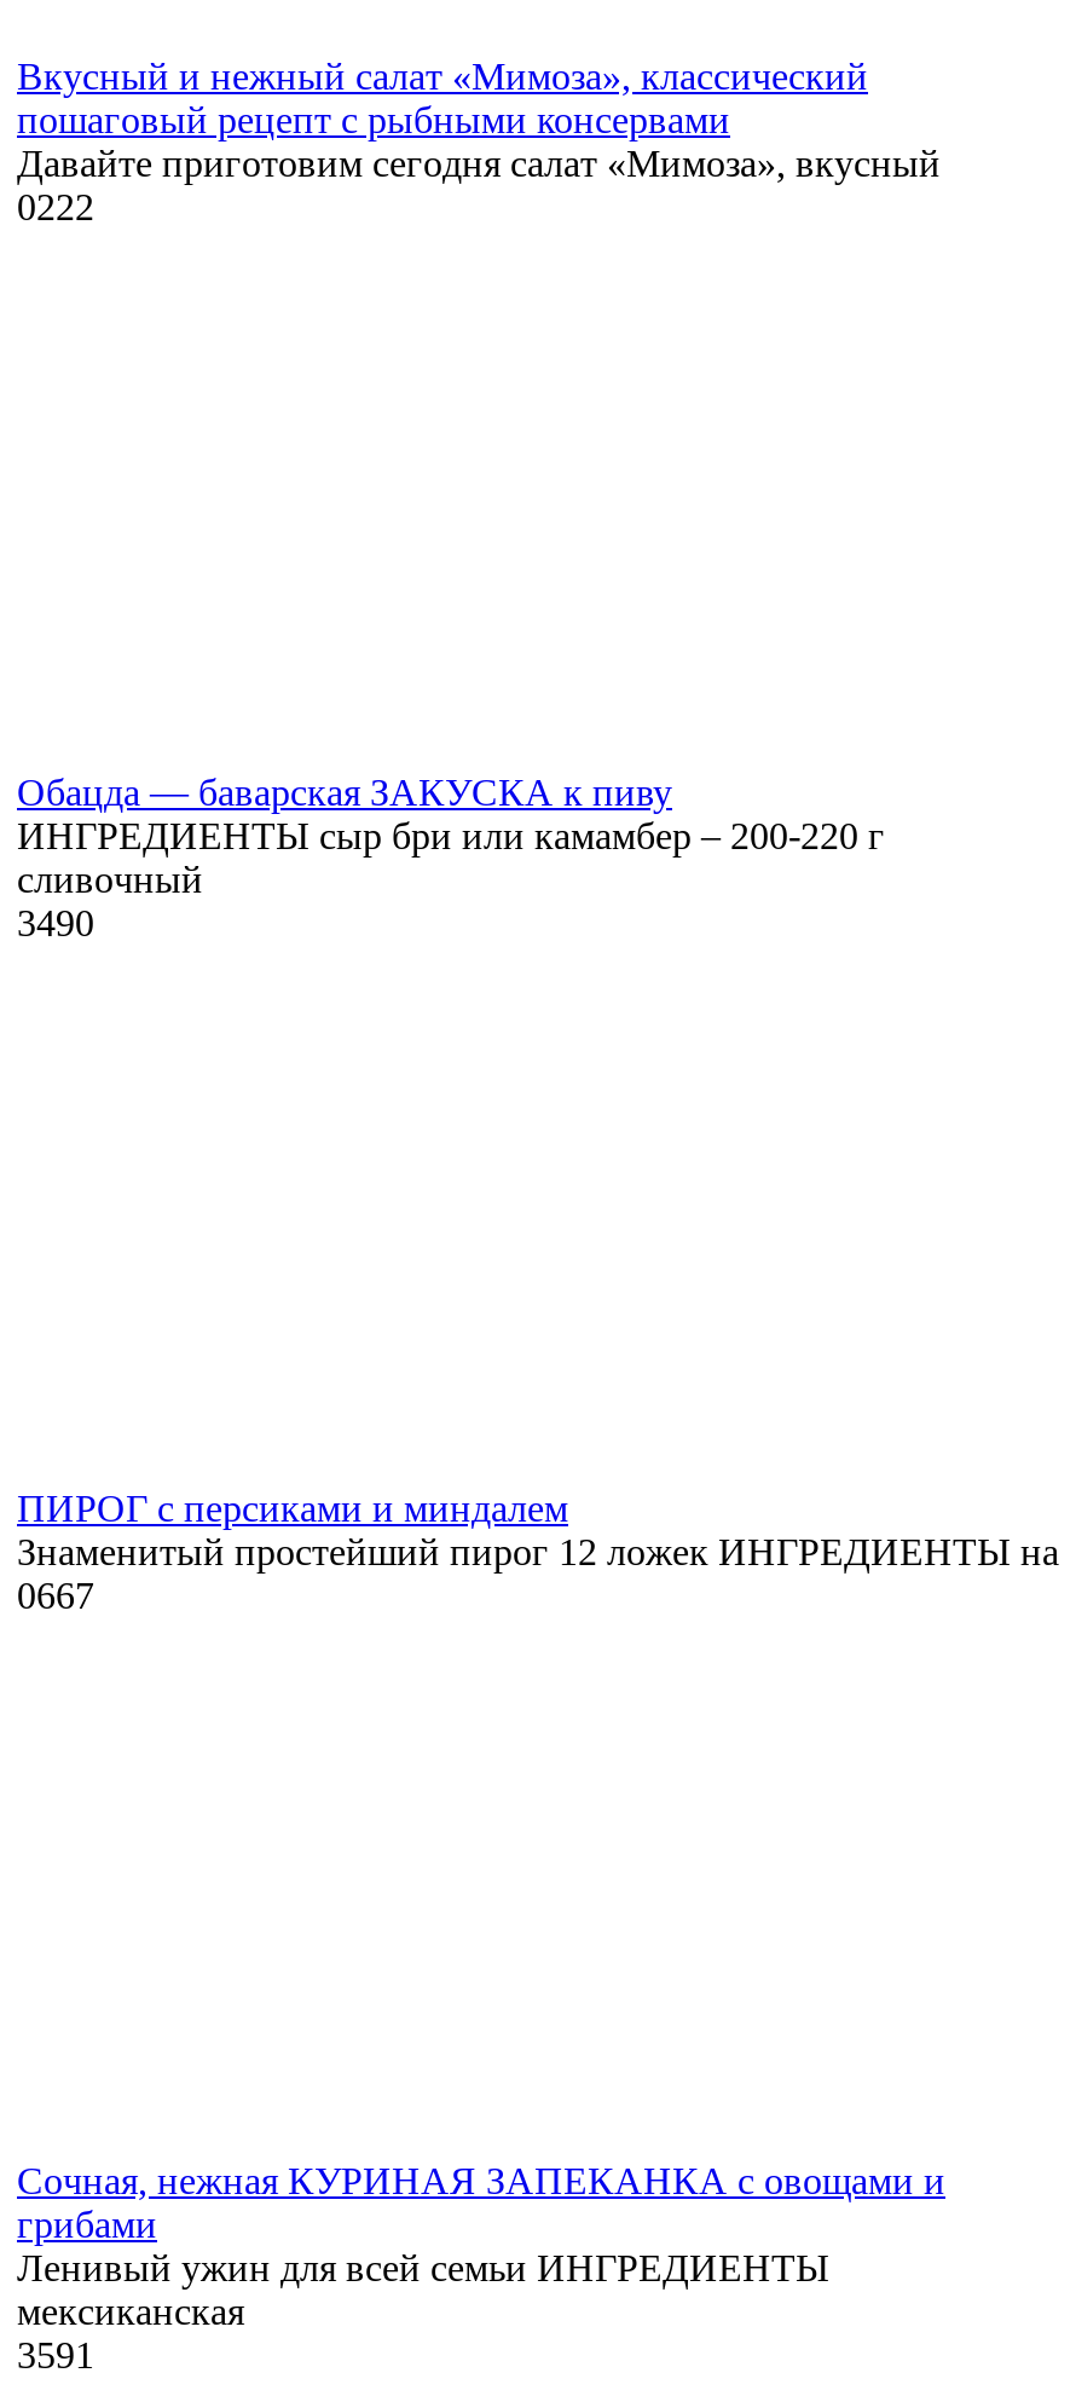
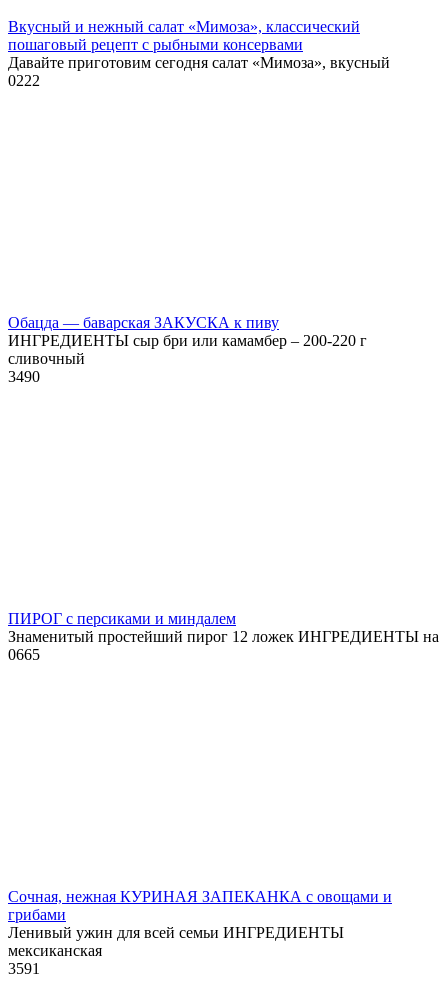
[17,1574,94,1615] 0667 -> [8,646,40,663] 0665

